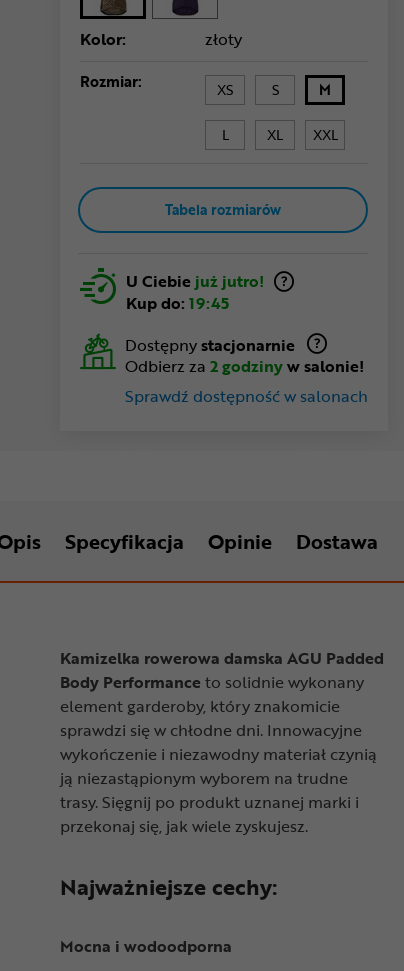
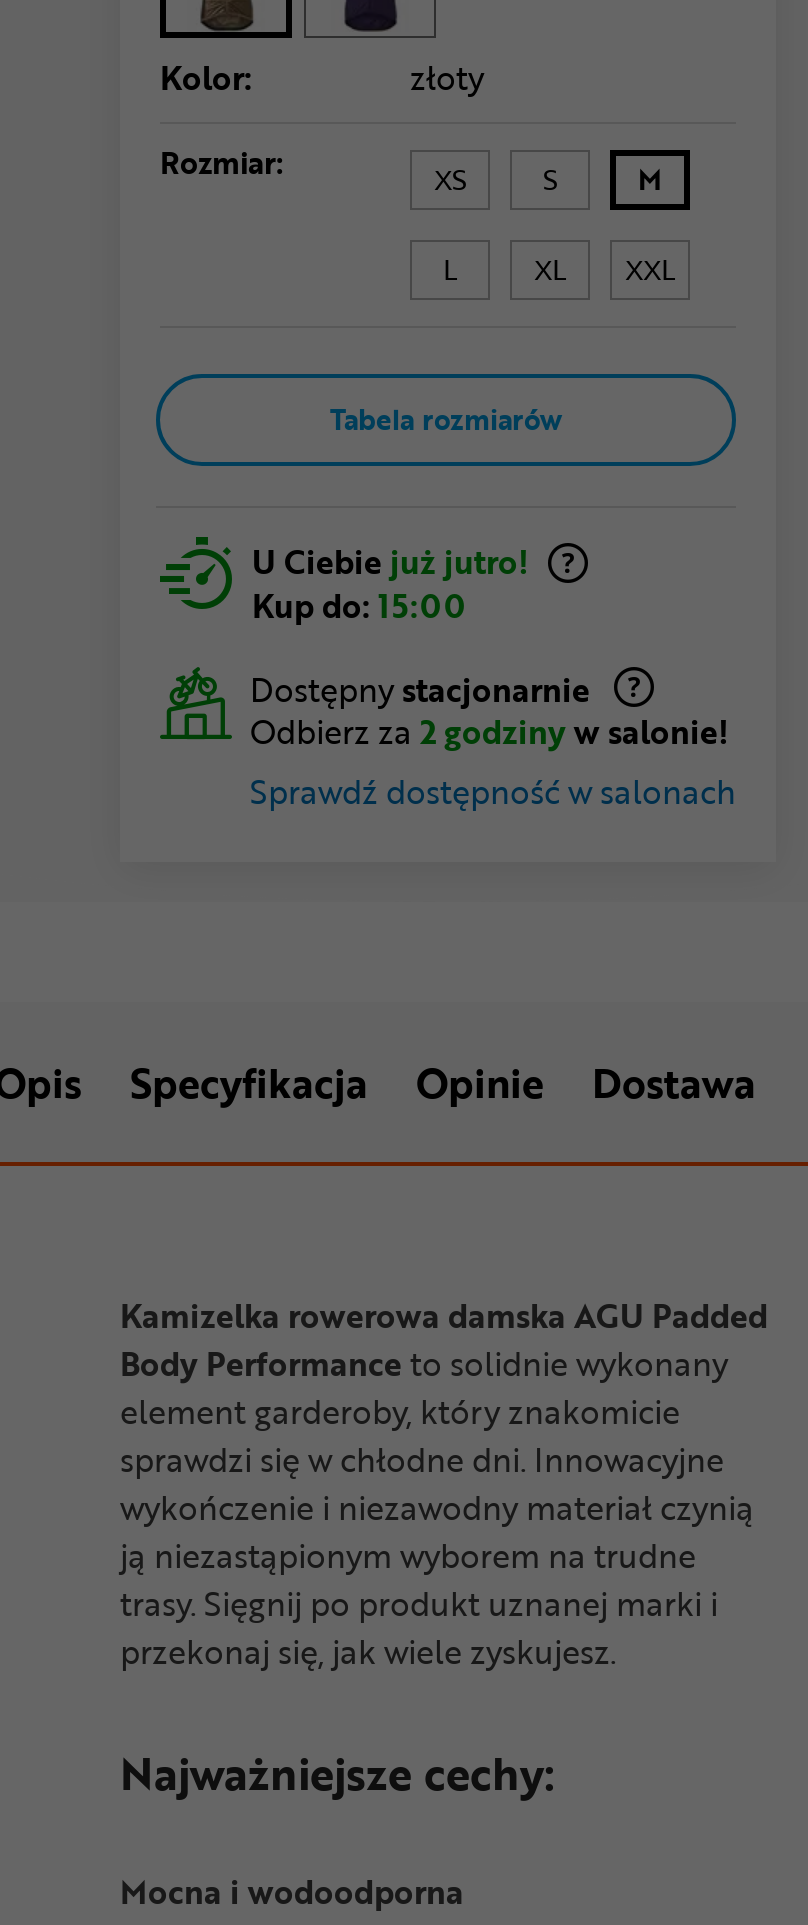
[126,291,229,315] Kup do: 19:45 -> [252,582,466,630] Kup do: 15:00

